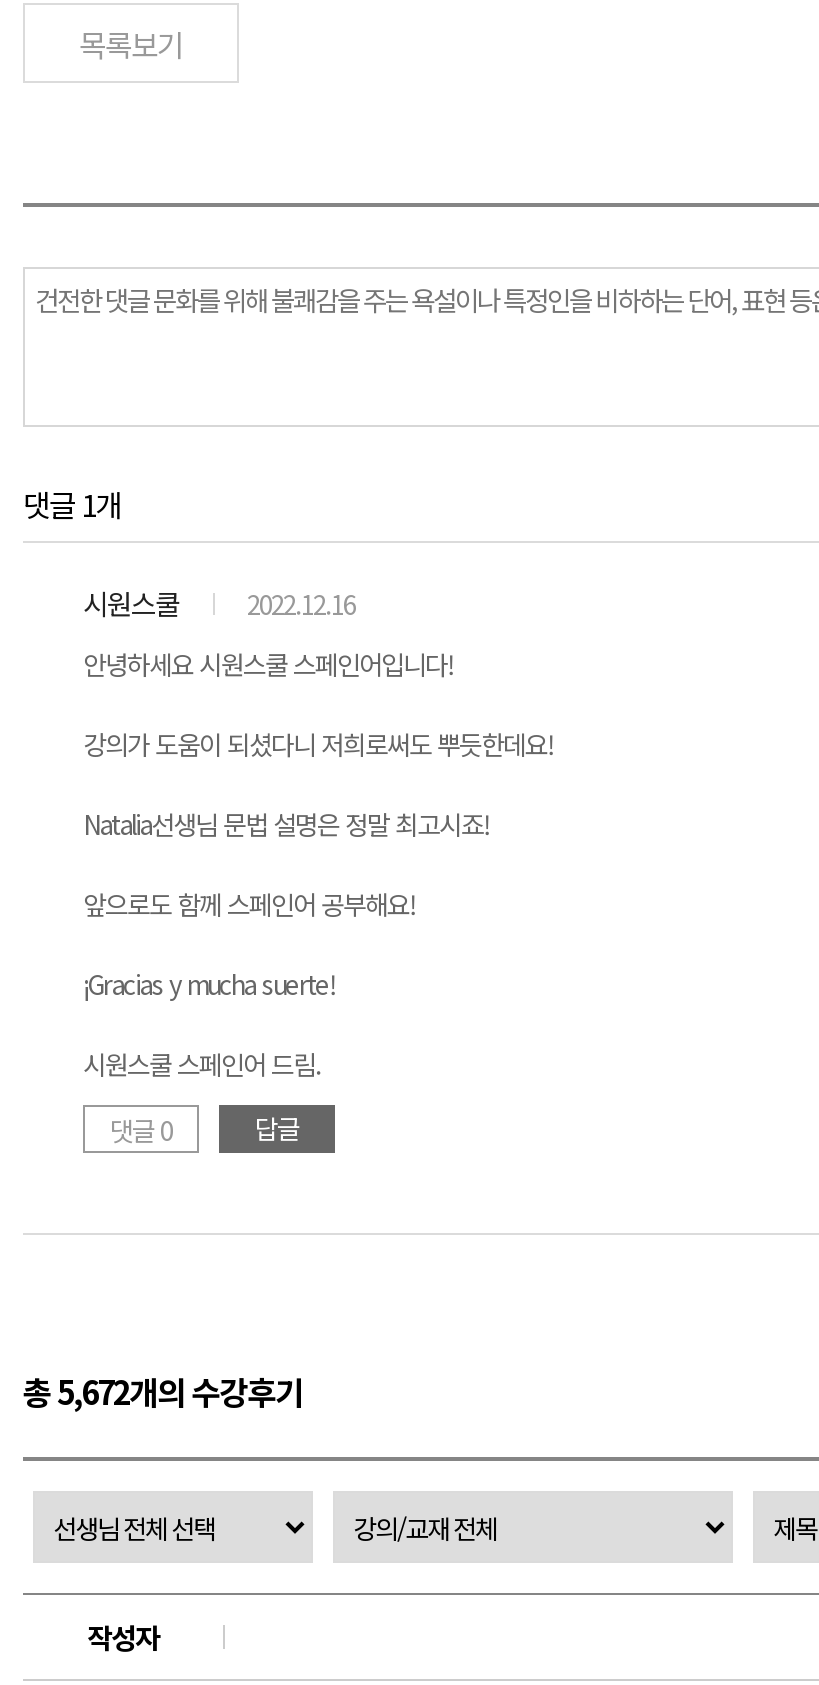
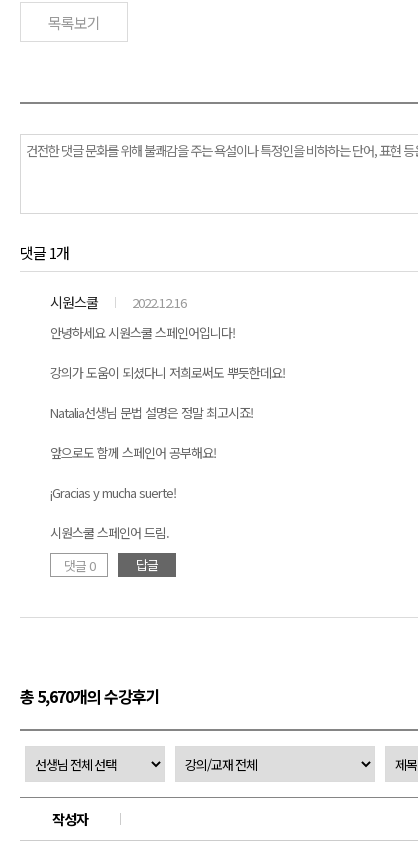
[23,1367,303,1415] 총 5,672개의 수강후기 -> [20,684,160,708] 총 5,670개의 수강후기

